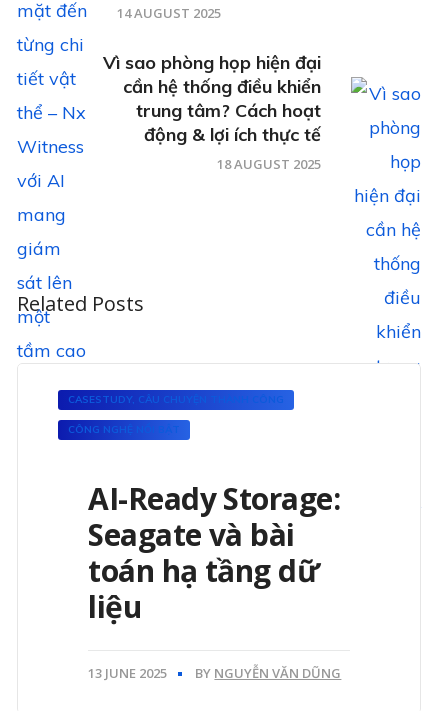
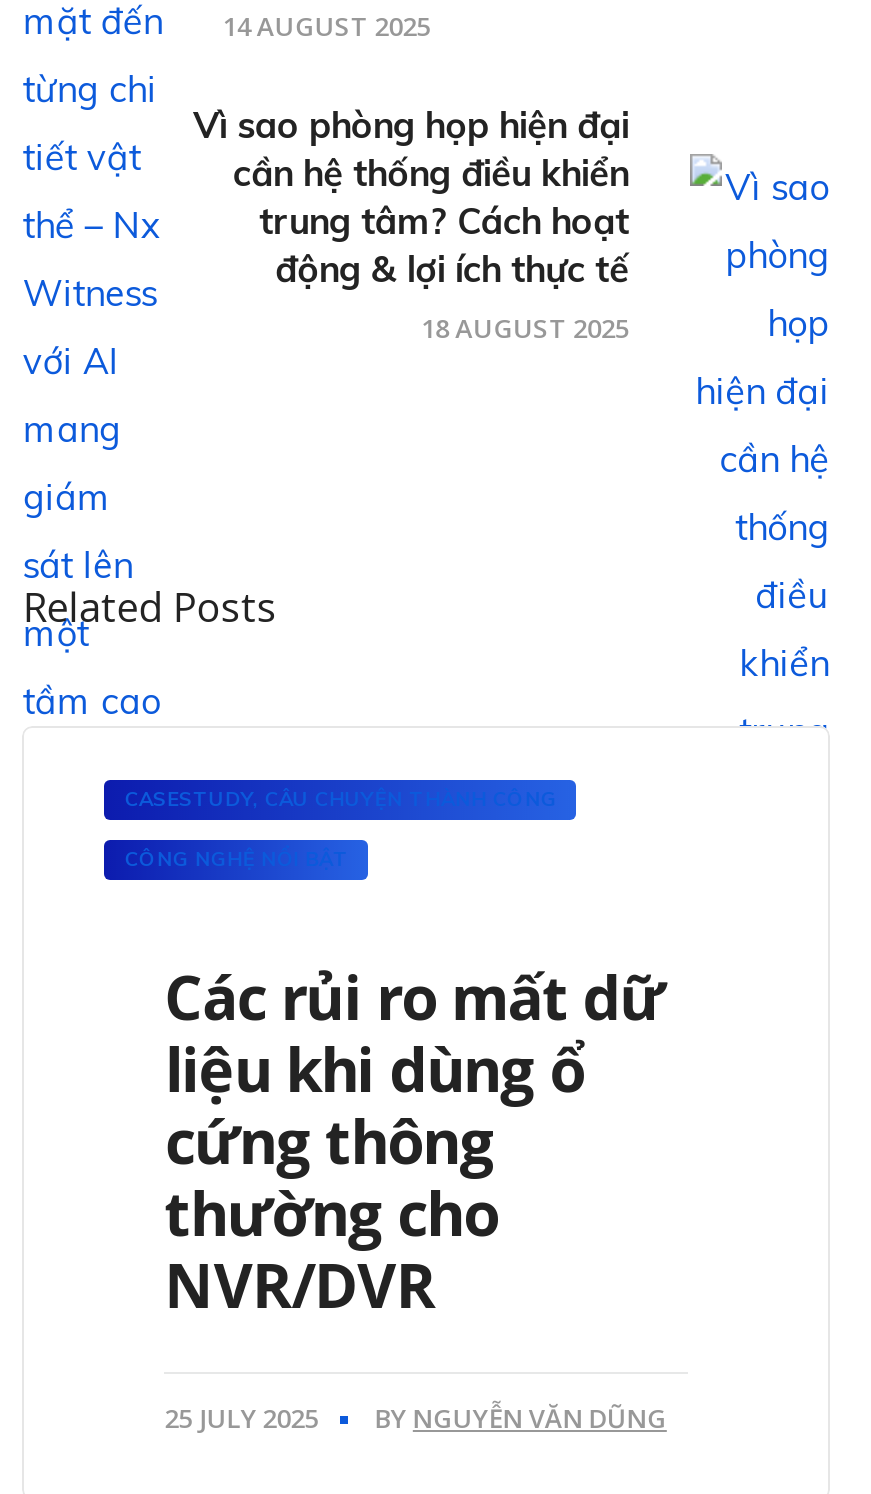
[88,478,340,627] AI-Ready Storage: | Seagate và bài | toán hạ tầng dữ | liệu -> [165,956,664,1326] Các rủi ro mất dữ | liệu khi dùng ổ | cứng thông | thường cho | NVR/DVR
[88,664,341,682] 13 JUNE 2025 BY NGUYỄN VĂN DŨNG -> [165,1400,667,1436] 25 JULY 2025 BY NGUYỄN VĂN DŨNG

